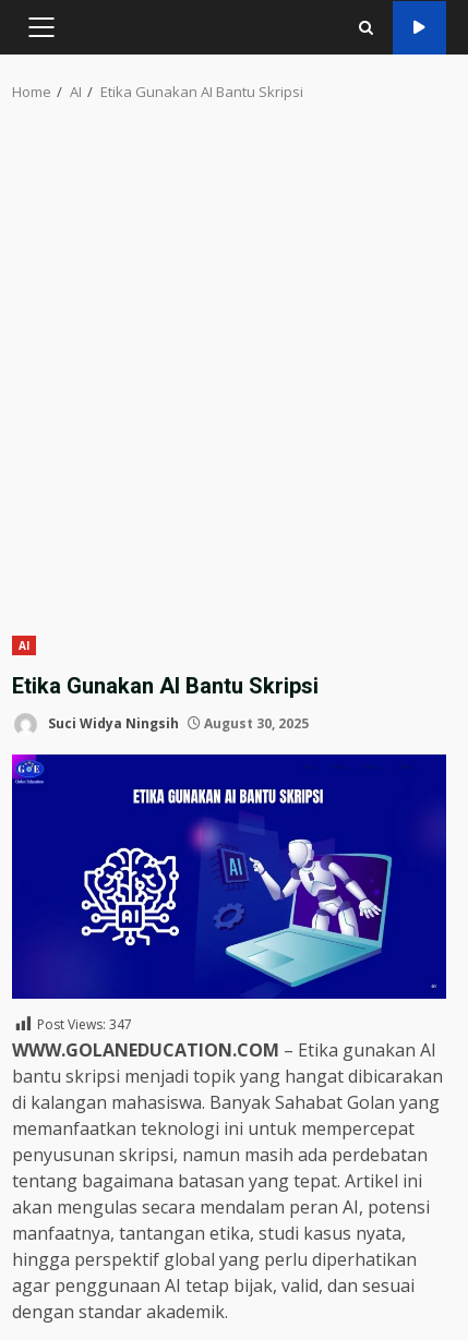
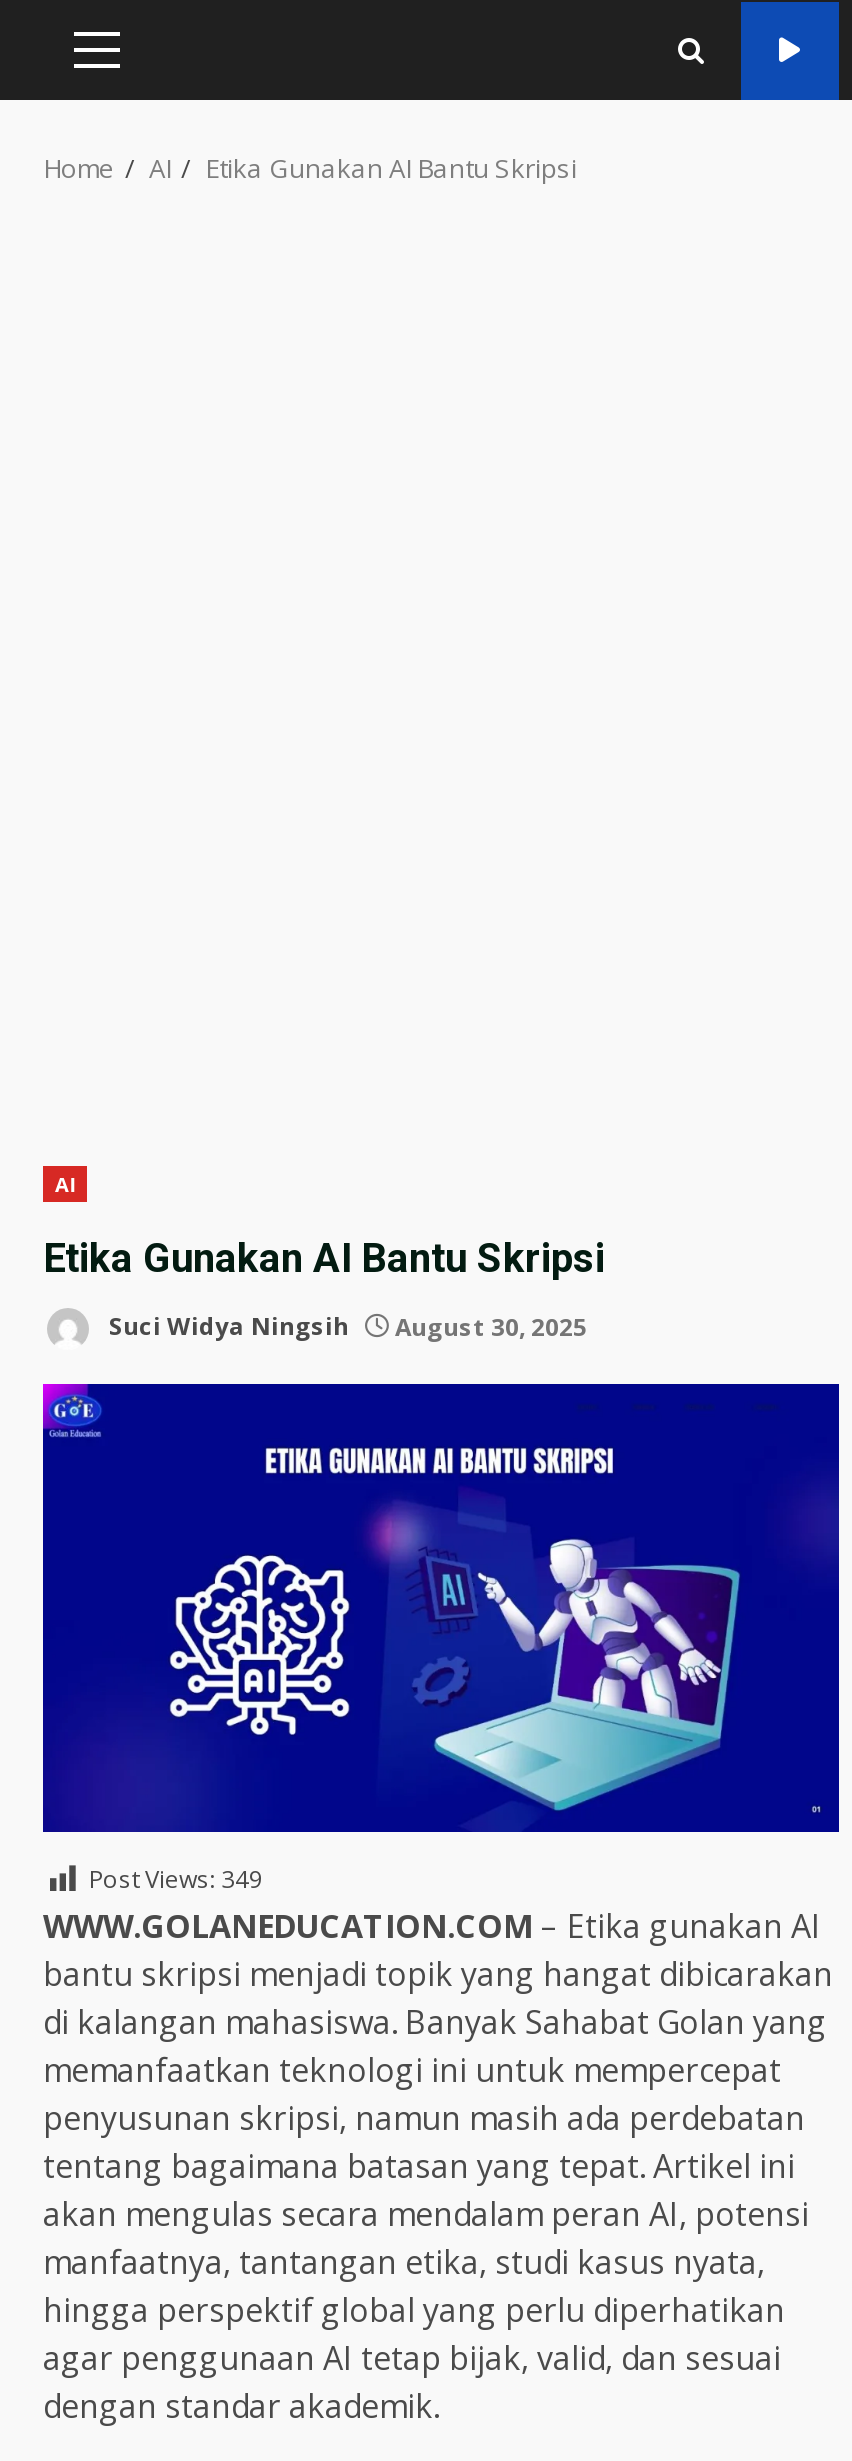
[37,1015,132,1034] Post Views: 347 -> [89,1862,263,1896] Post Views: 349

